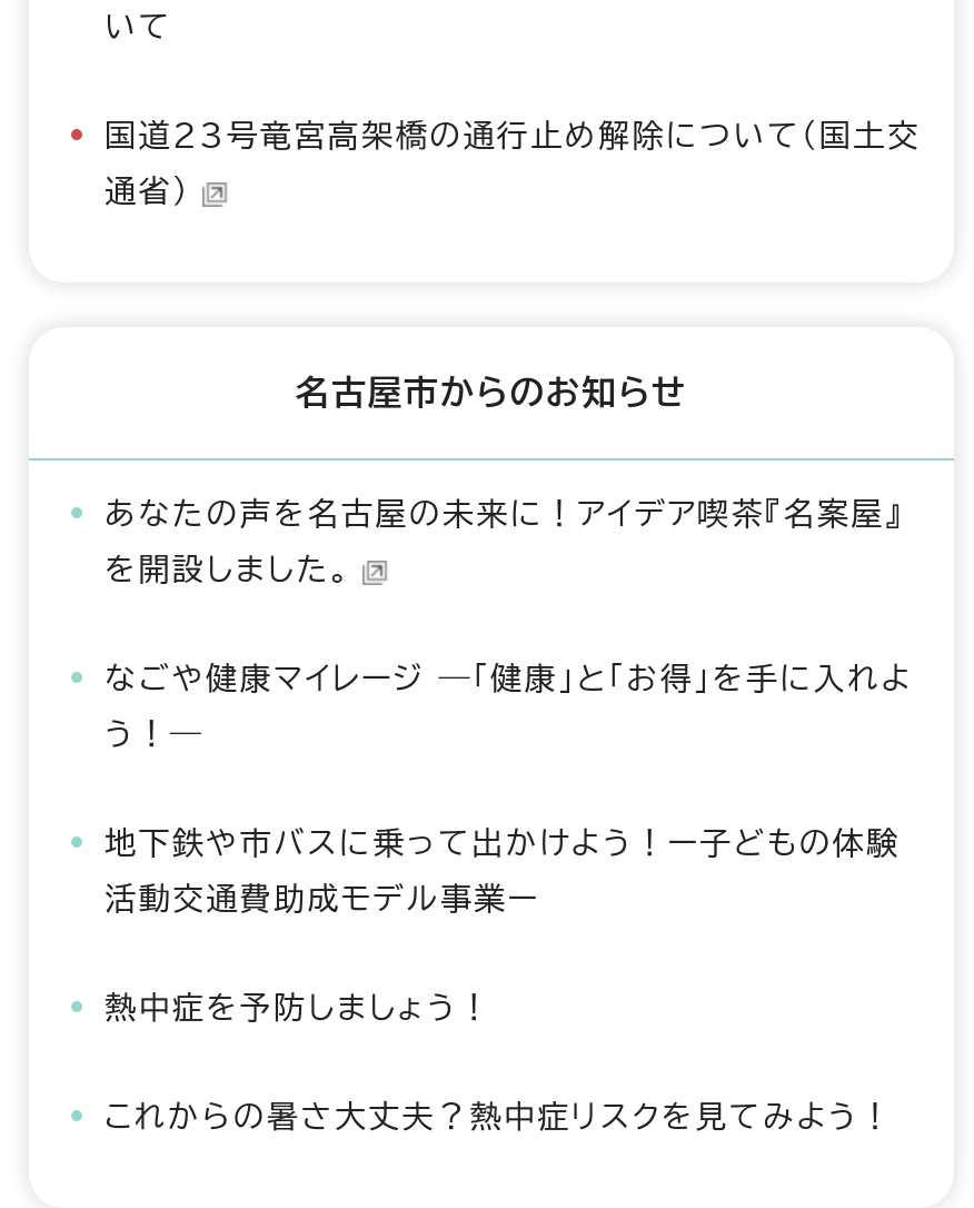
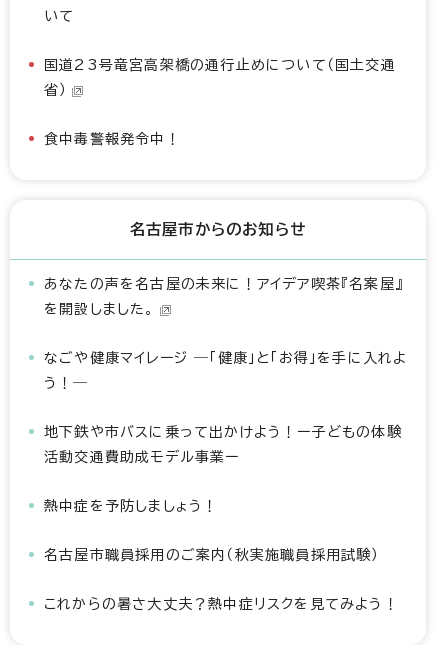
[105,120,921,207] 国道23号竜宮高架橋の通行止め解除について（国土交 | 通省） -> [44,58,396,146] 国道23号竜宮高架橋の通行止めについて（国土交通 | 省） | 食中毒警報発令中！
none -> [44,548,380,562] 名古屋市職員採用のご案内（秋実施職員採用試験）

